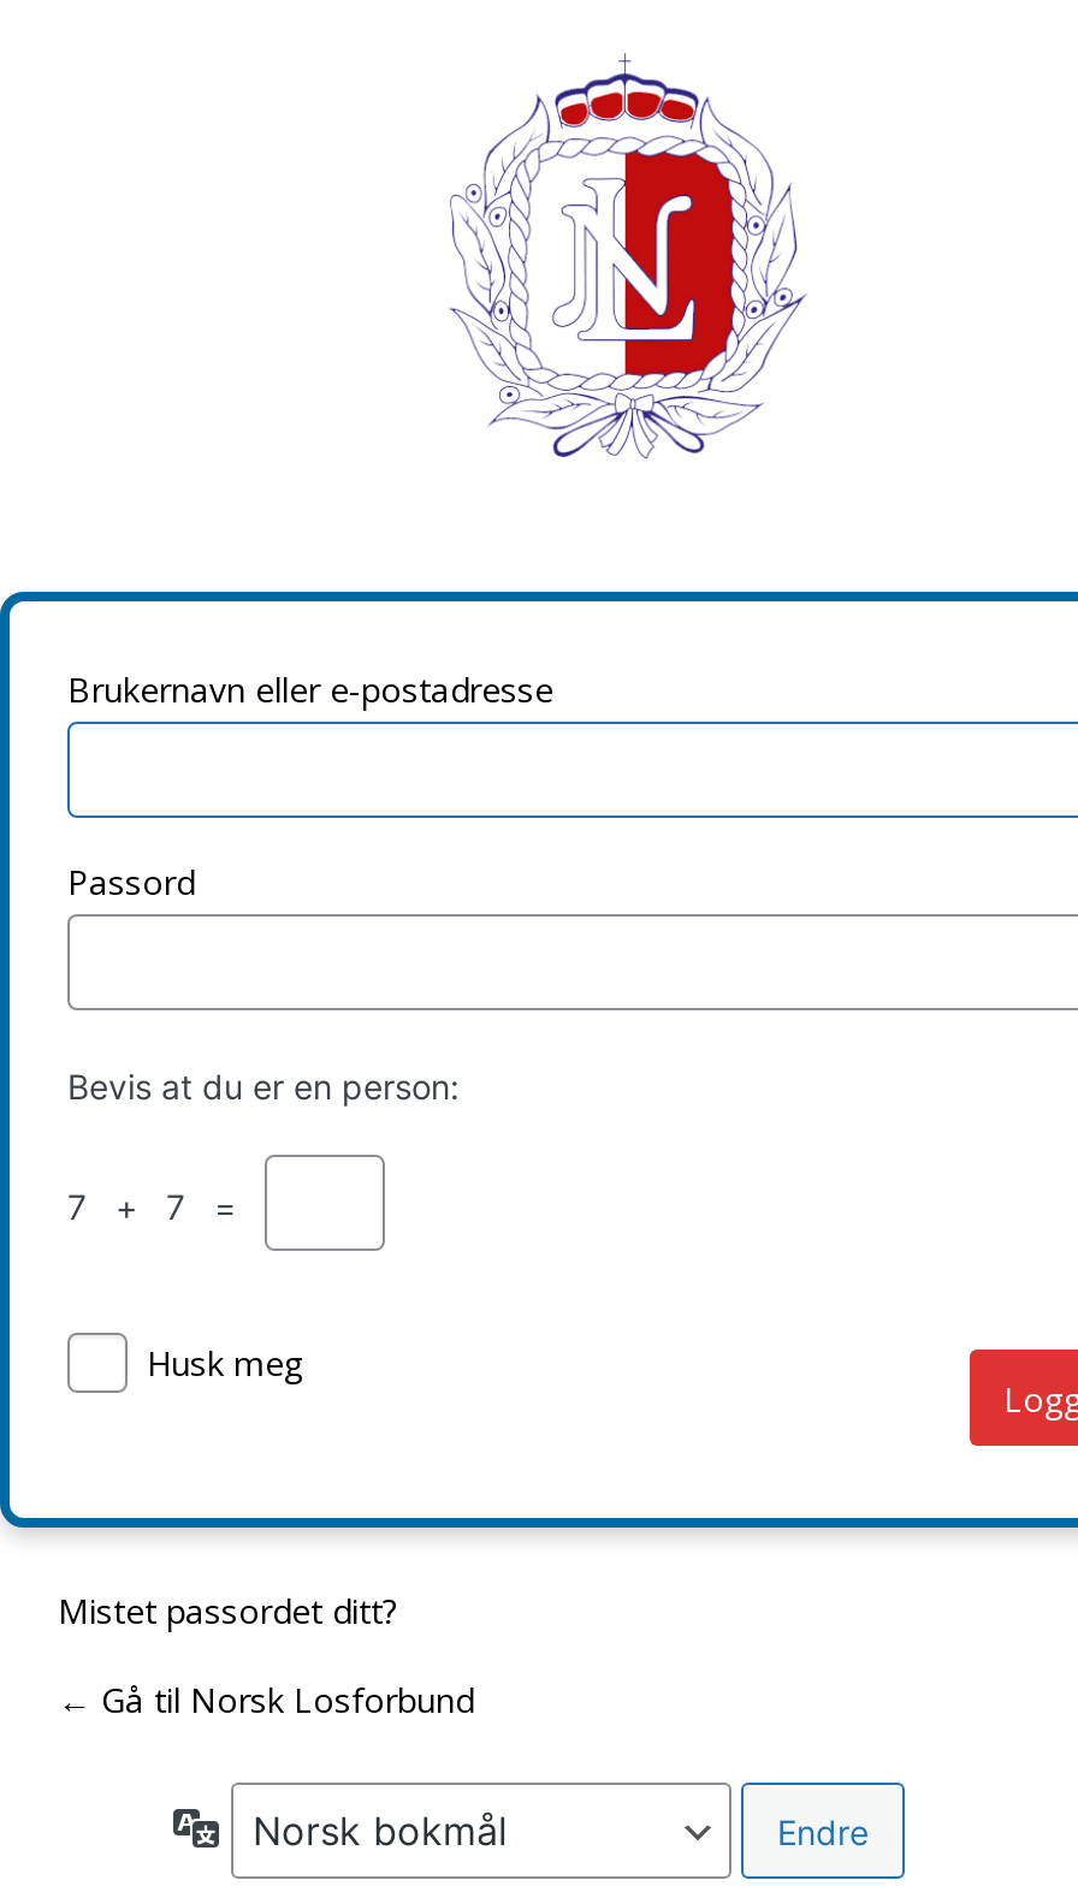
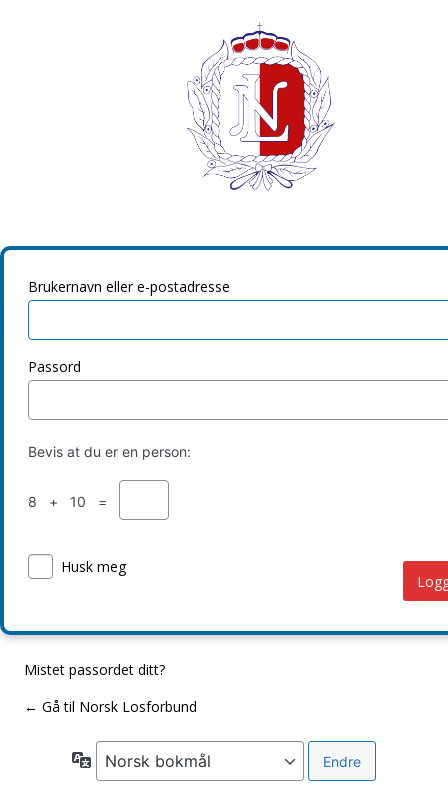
[67,1185,255,1226] 7 + 7 = -> [28,493,115,510] 8 + 10 =

